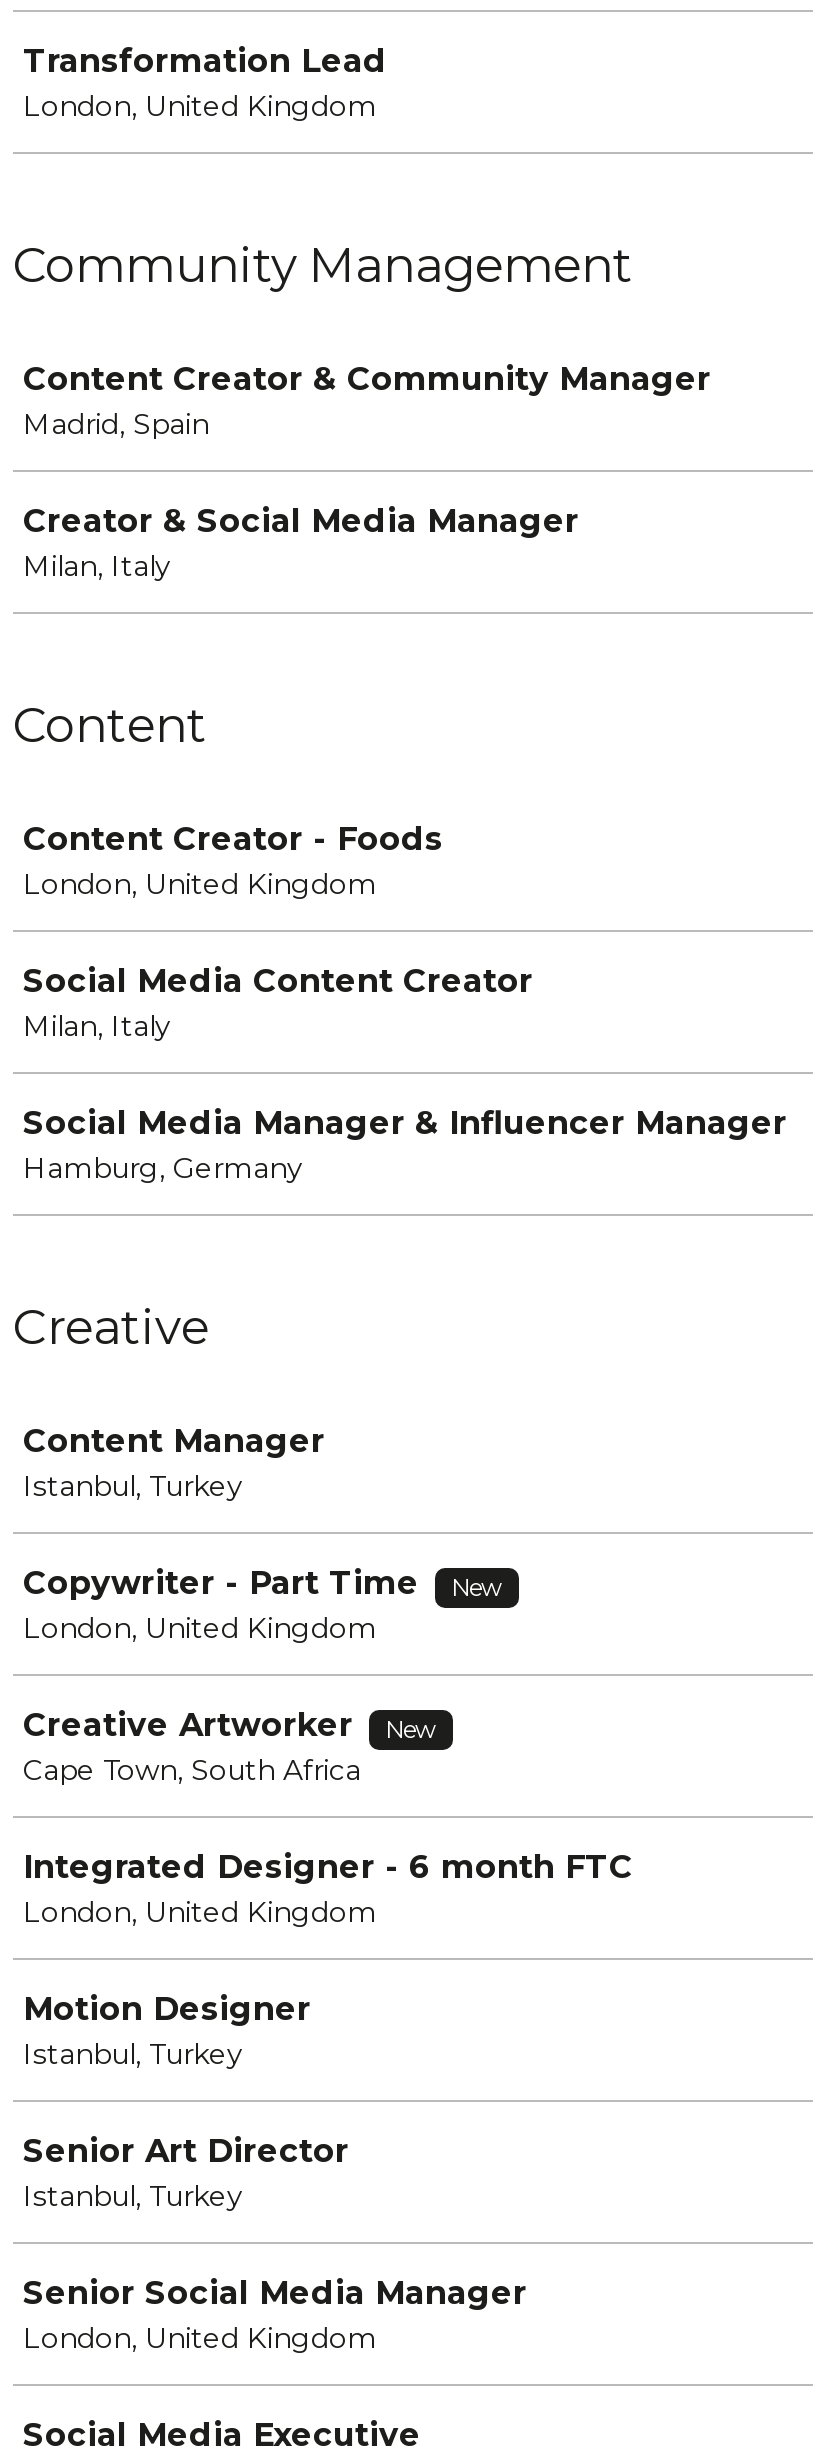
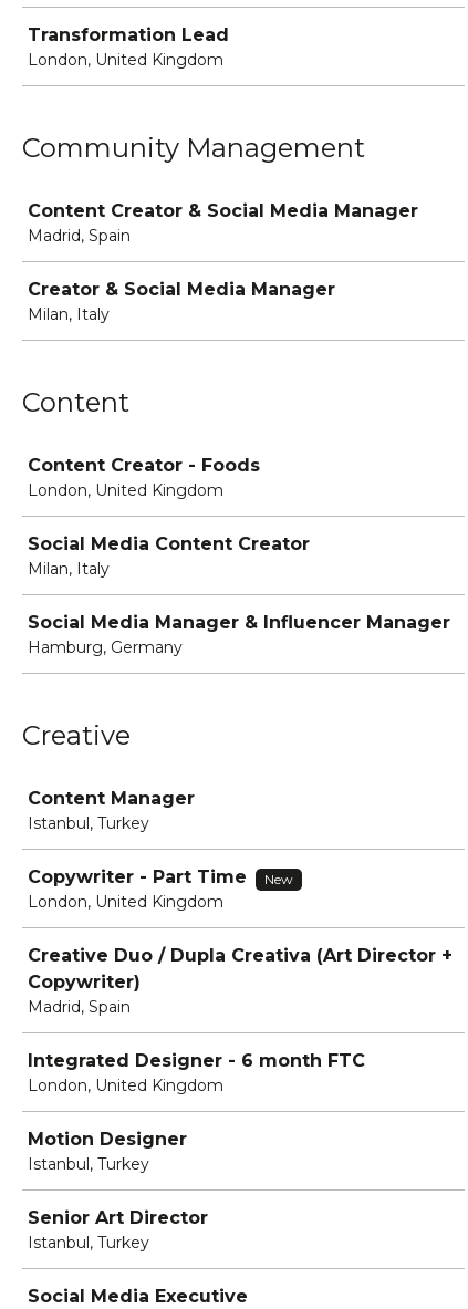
[23,360,711,398] Content Creator & Community Manager -> [28,200,418,221] Content Creator & Social Media Manager
[23,1706,437,1788] Creative Artworker | New | Cape Town, South Africa -> [28,945,453,1017] Creative Duo / Dupla Creativa (Art Director + | Copywriter) | Madrid, Spain
moved [23,1848,633,2214] -> [28,1050,365,1253]: Integrated Designer - 6 month FTC | London, United Kingdom | Motion Designer | Istanbul, Turkey | Senior Art Director | Istanbul, Turkey
[23,2274,527,2356] Senior Social Media Manager | London, United Kingdom -> none

